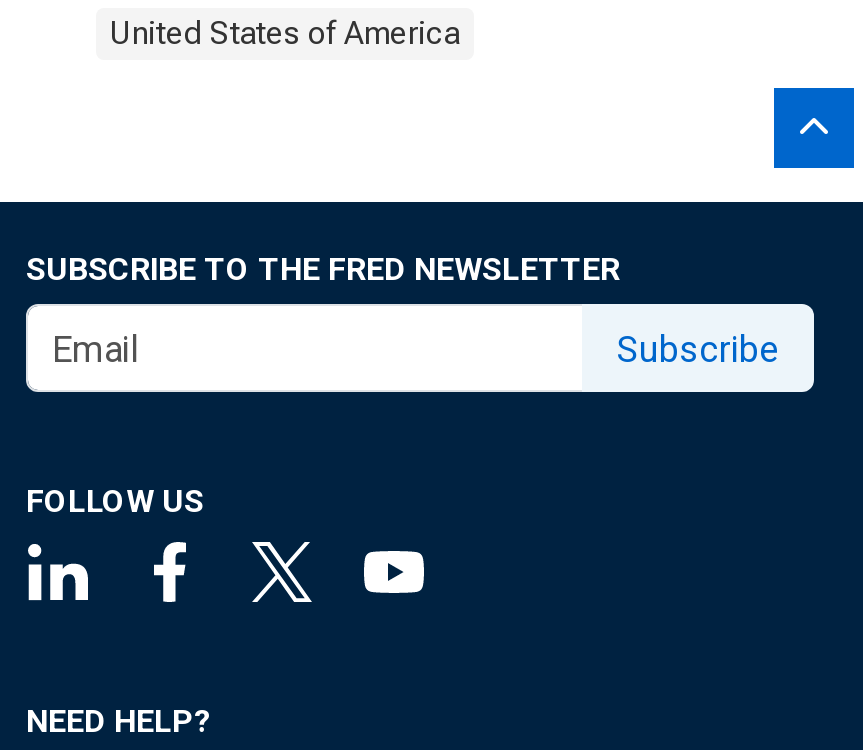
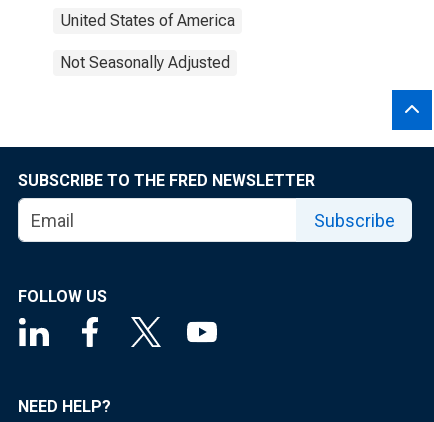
none -> [60,53,230,72] Not Seasonally Adjusted

